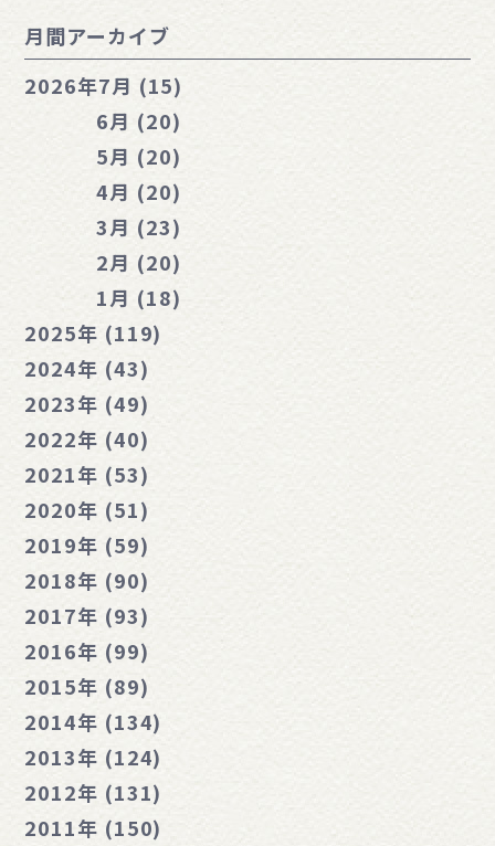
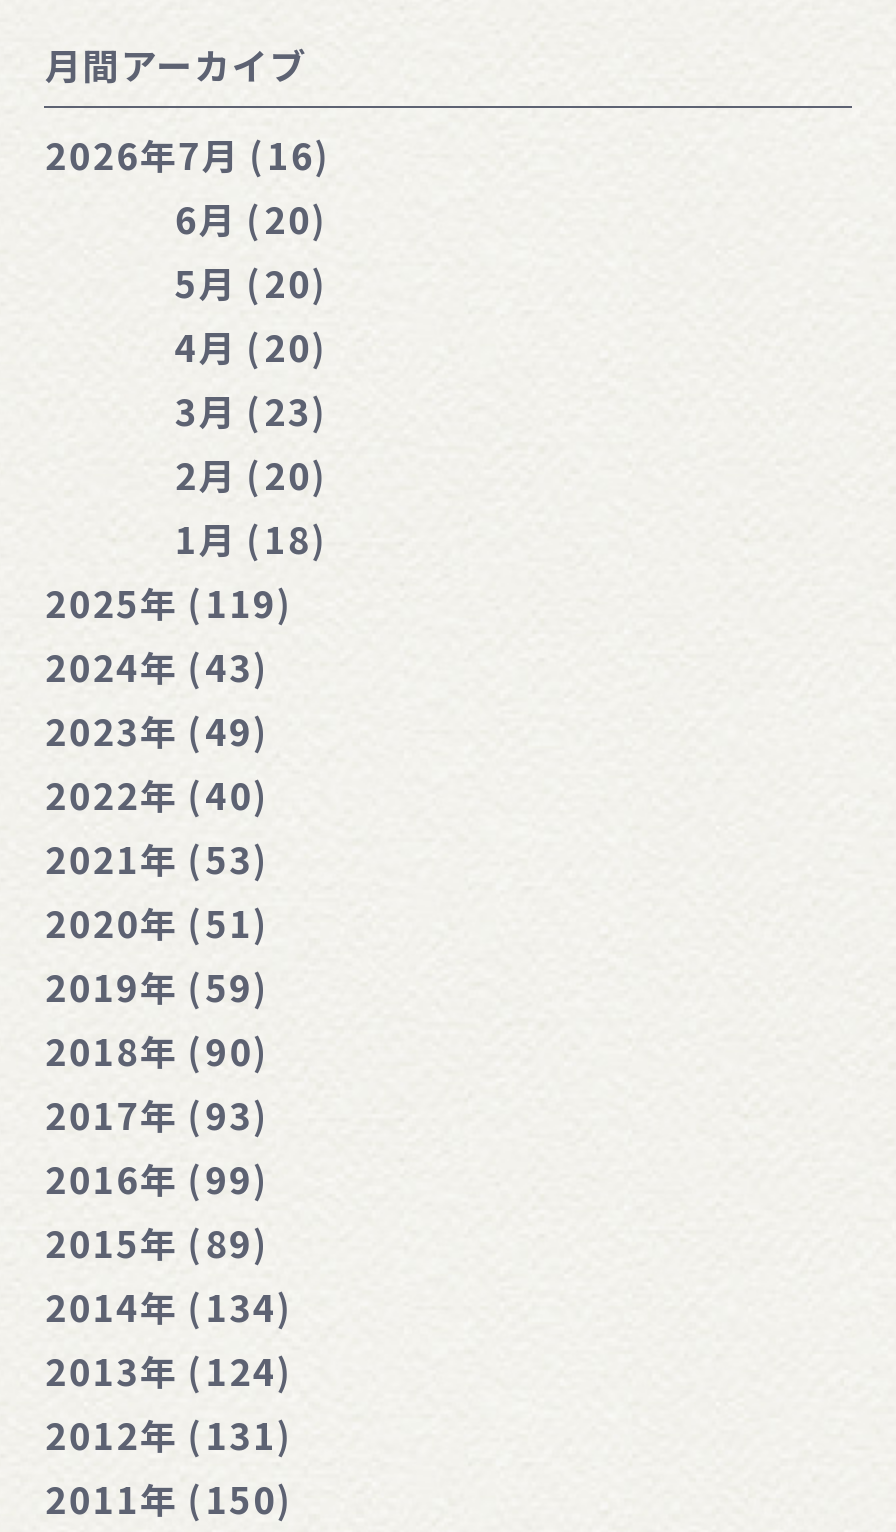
[25,71,183,99] 2026年7月 (15) -> [45,128,330,180] 2026年7月 (16)

